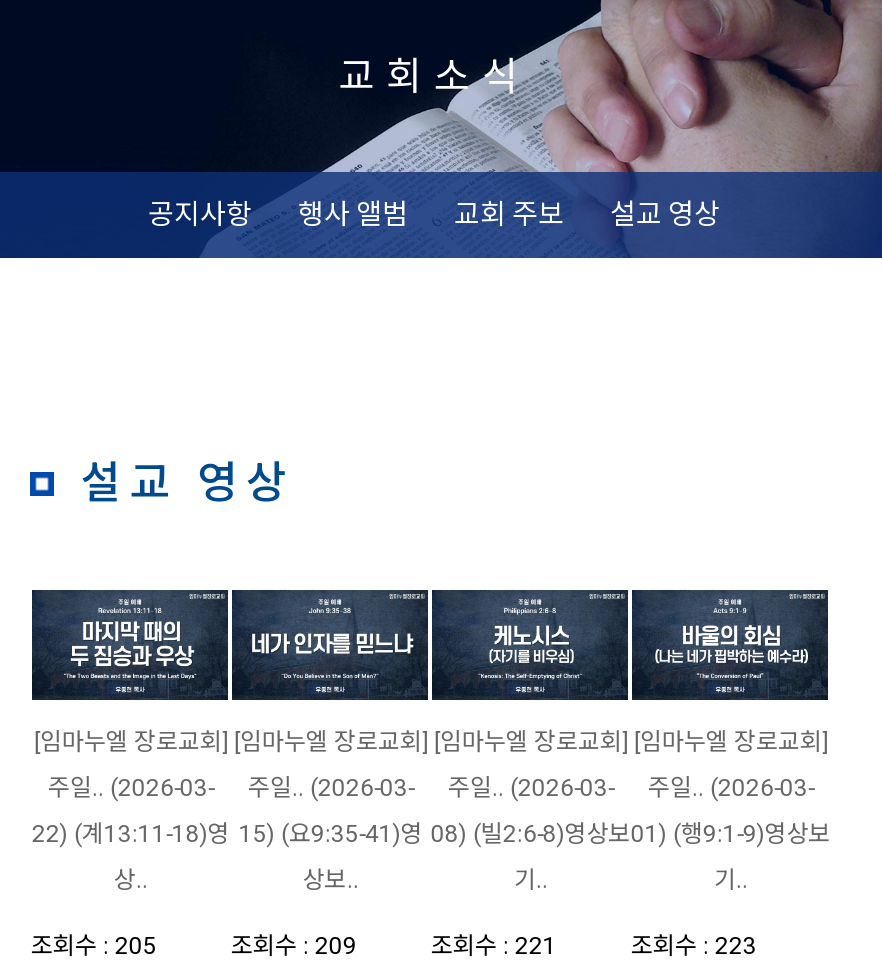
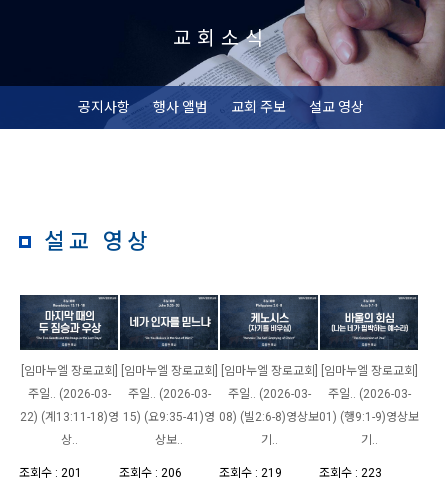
[31,932,157,960] 조회수 : 205 -> [19,466,82,480] 조회수 : 201
[231,932,357,960] 조회수 : 209 -> [119,466,182,480] 조회수 : 206
[431,932,557,960] 조회수 : 221 -> [219,466,282,480] 조회수 : 219

